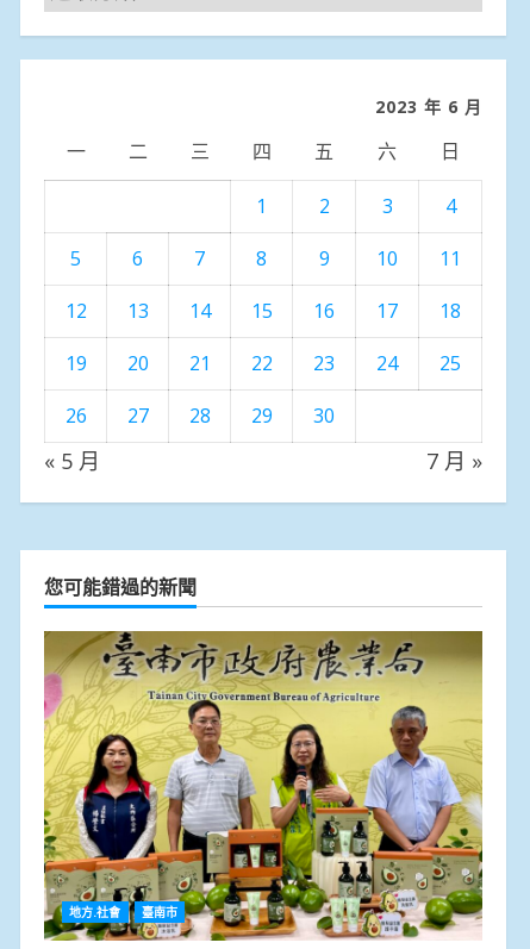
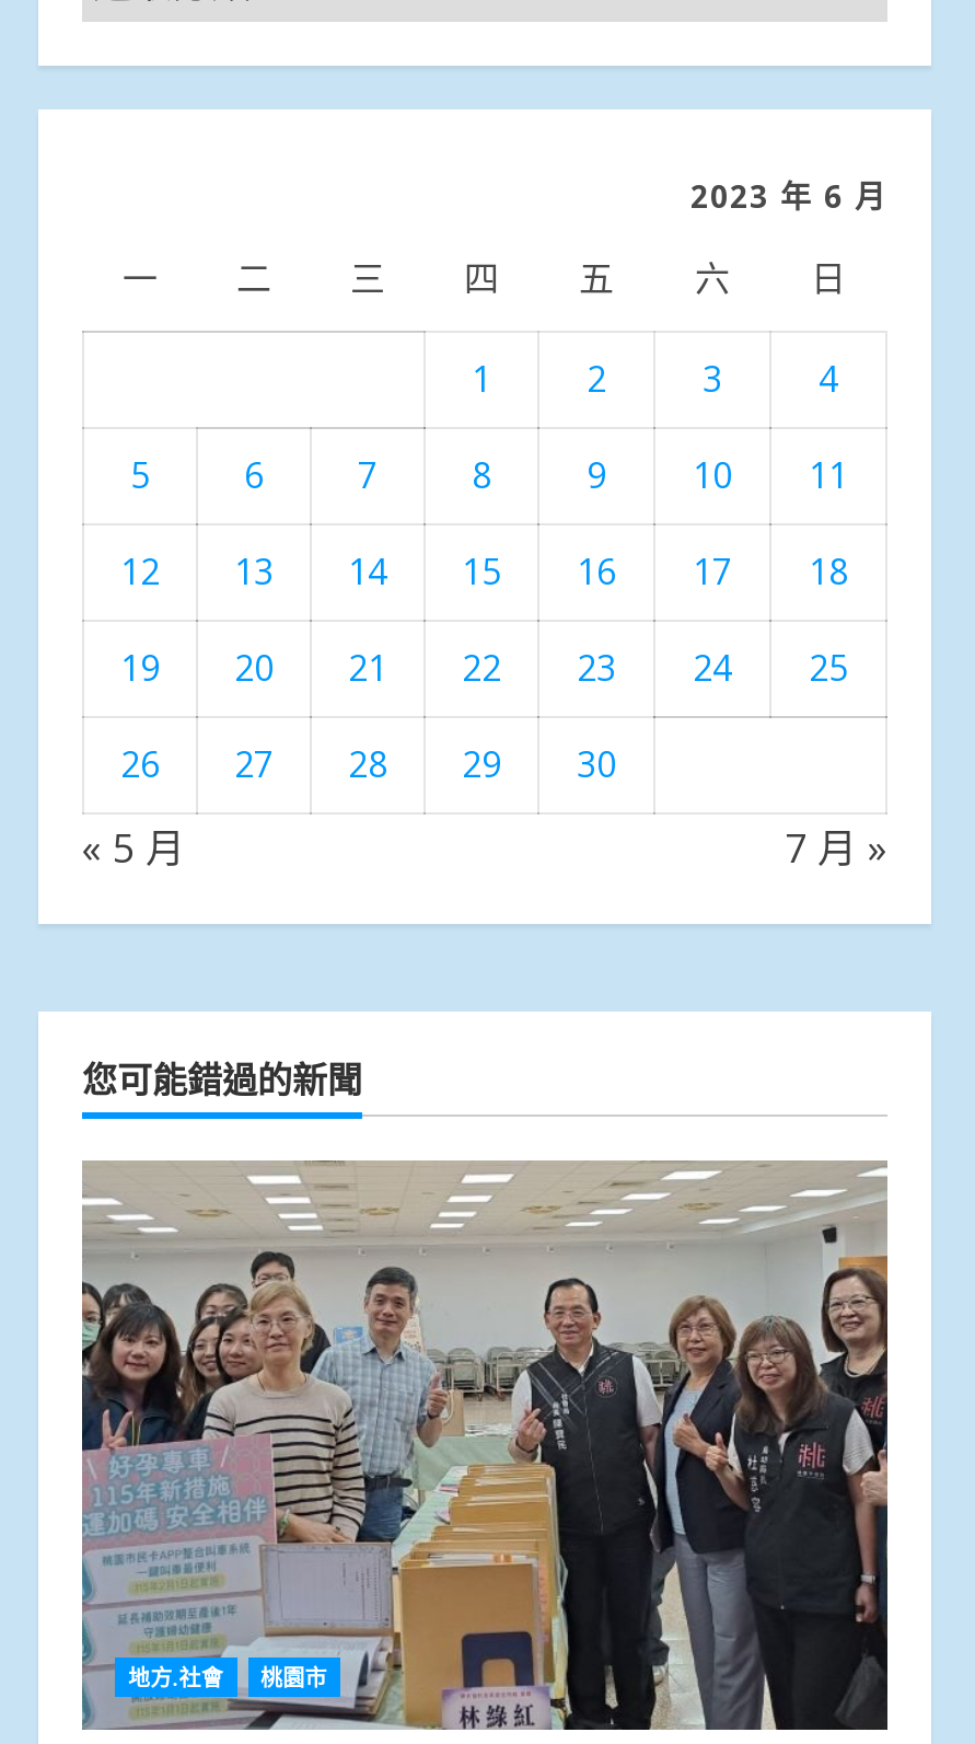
[43,631,484,942] [image] | 臺南市 -> [80,1160,890,1732] [image] | 桃園市

